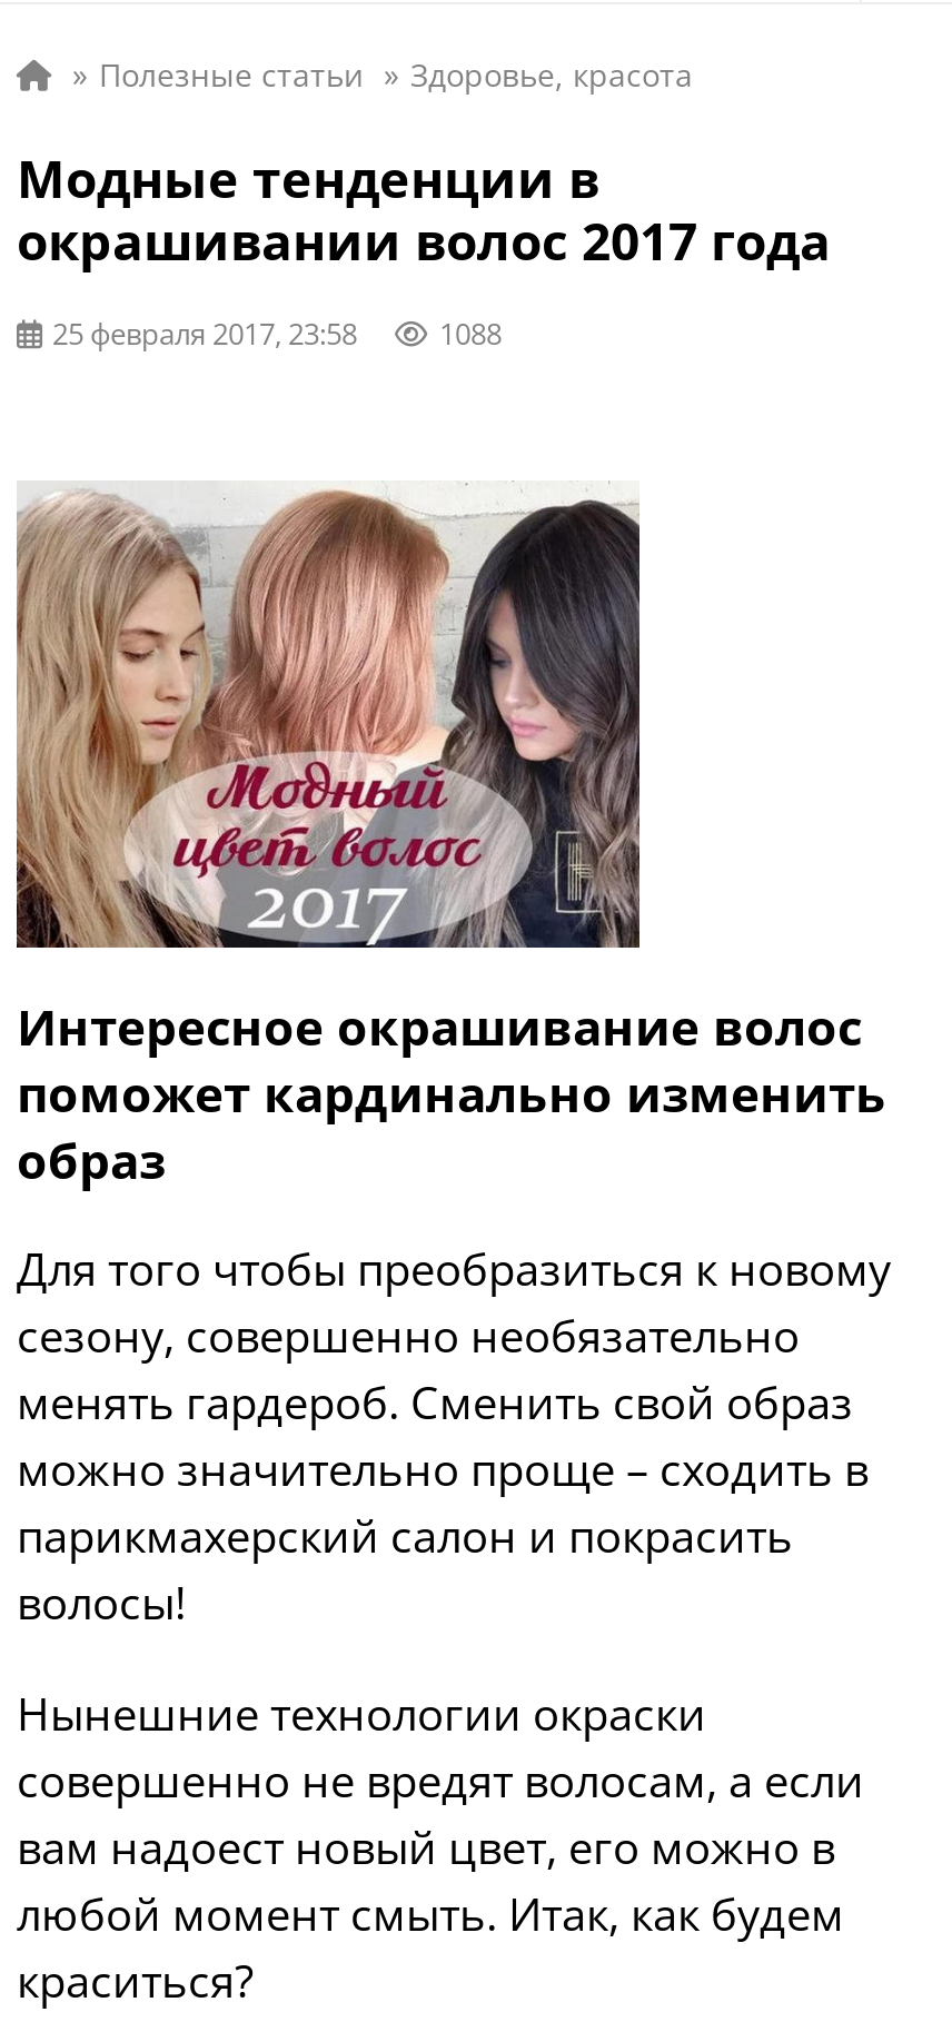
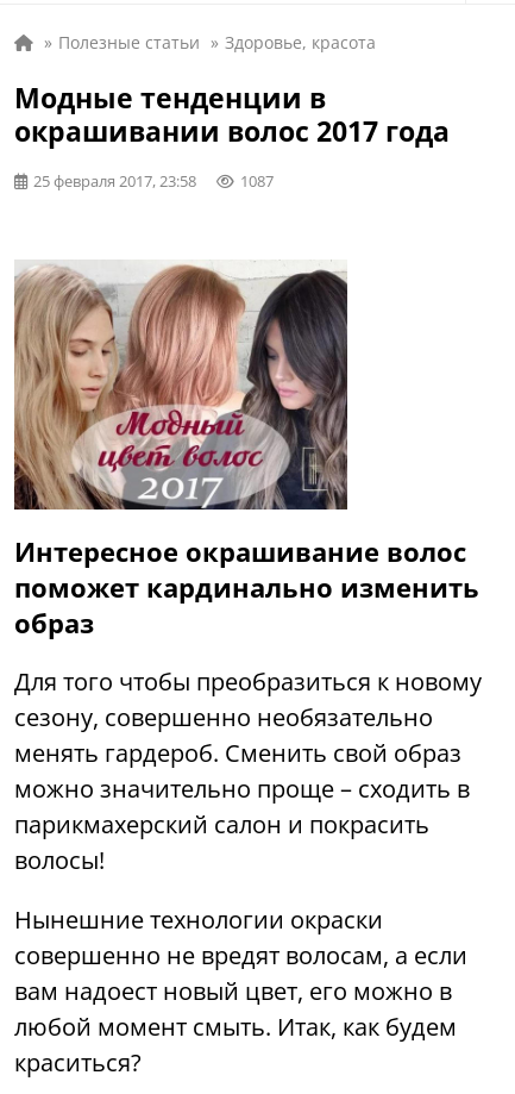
[439,314,502,354] 1088 -> [240,170,274,192] 1087

